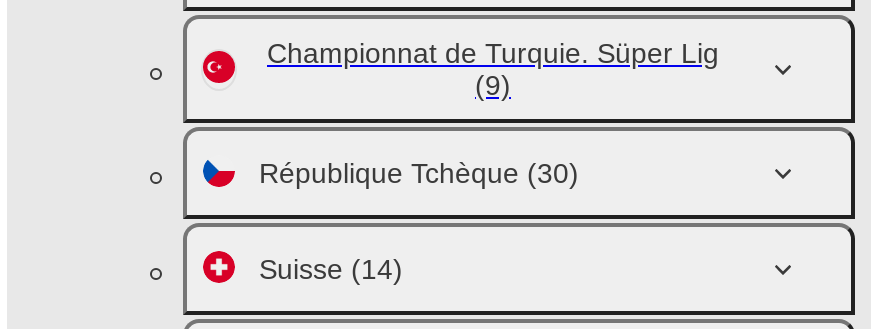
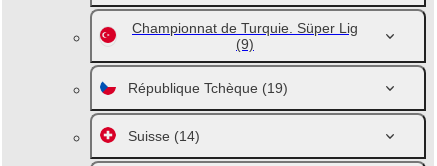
[259,157,579,189] République Tchèque (30) -> [128,80,288,96] République Tchèque (19)

